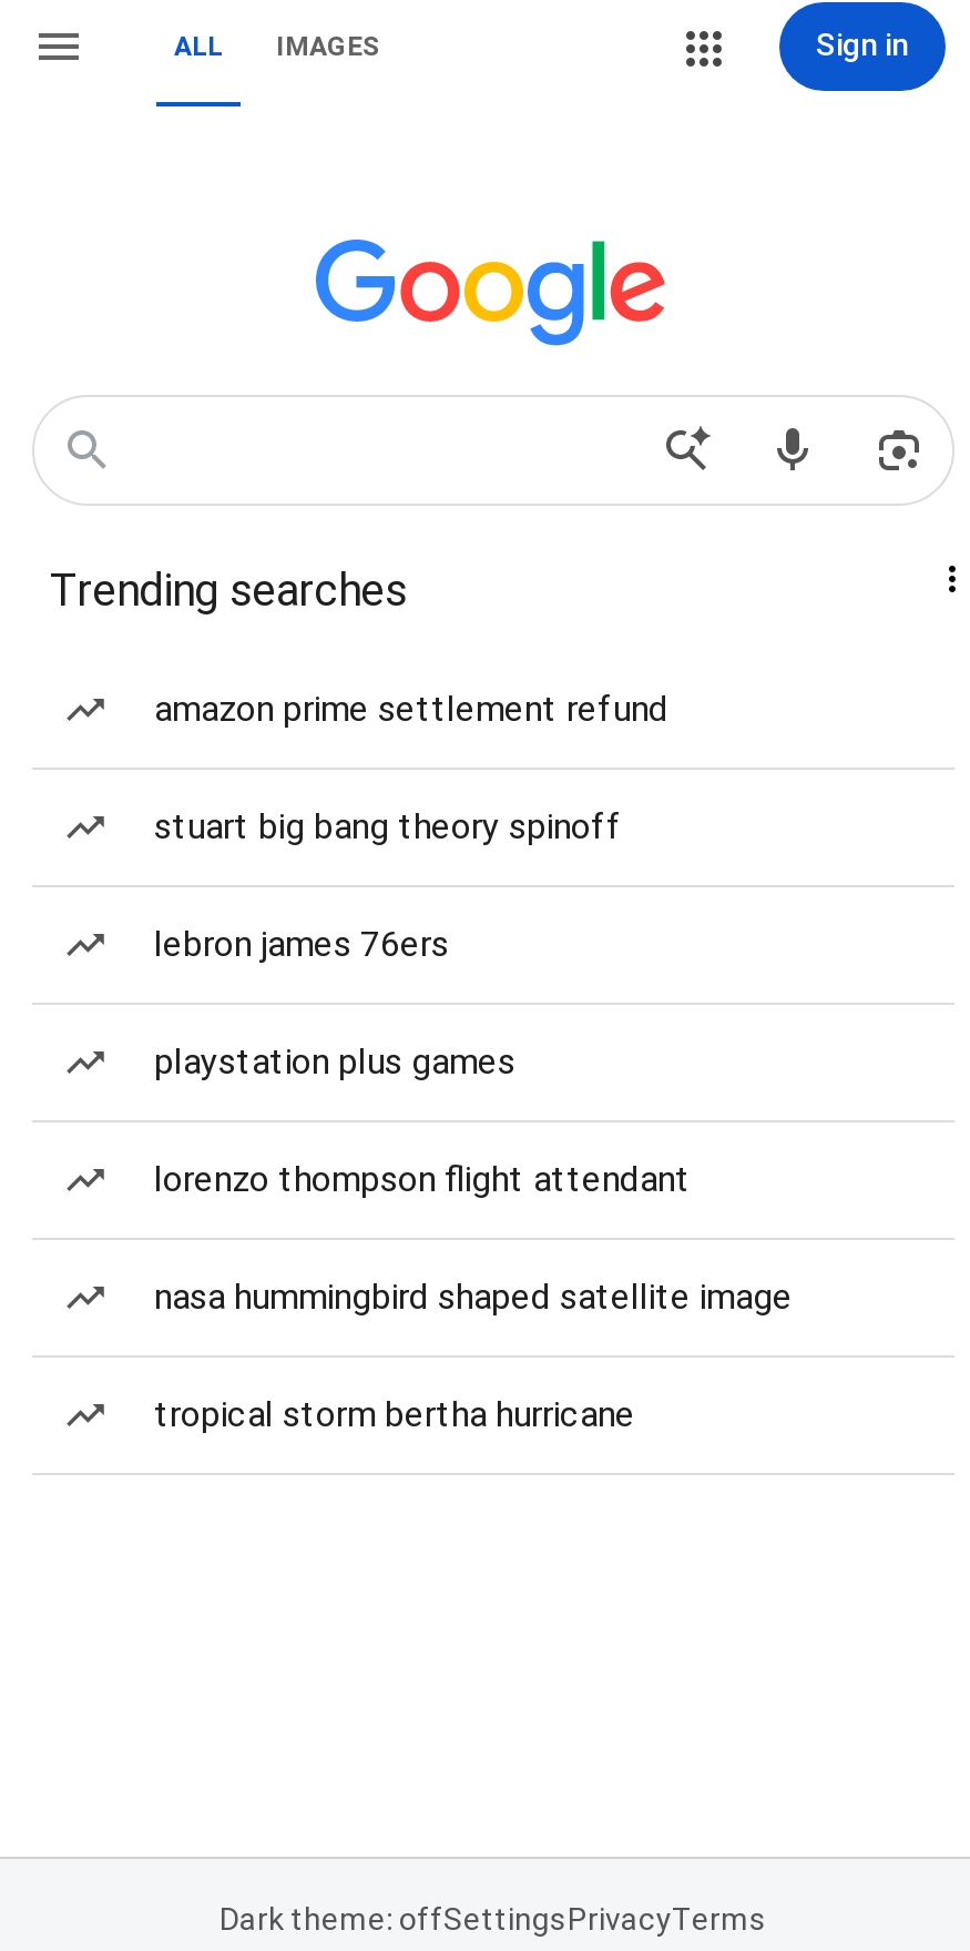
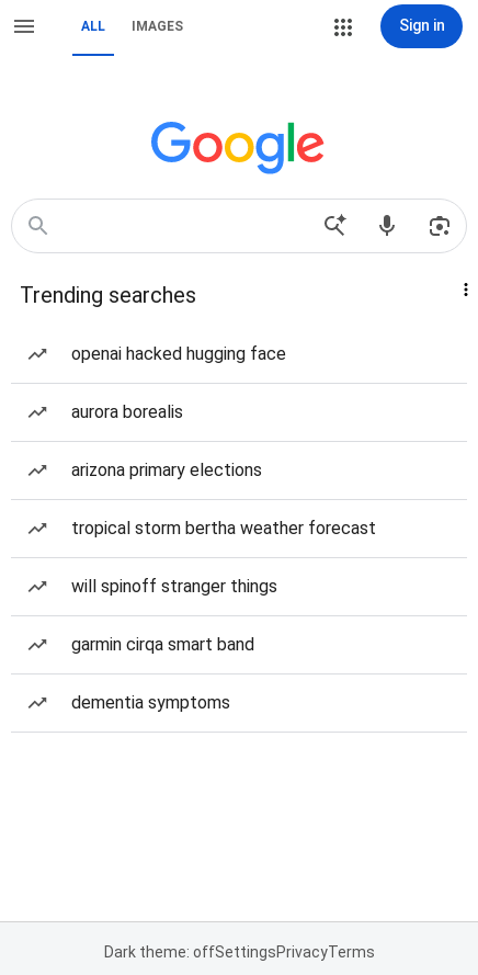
[154,688,668,730] amazon prime settlement refund -> [71,343,286,364] openai hacked hugging face
[154,805,622,847] stuart big bang theory spinoff -> [71,401,183,422] aurora borealis
[154,923,449,965] lebron james 76ers -> [71,460,262,480] arizona primary elections
[154,1040,515,1083] playstation plus games -> [71,518,376,538] tropical storm bertha weather forecast
[154,1158,691,1200] lorenzo thompson flight attendant -> [71,576,277,597] will spinoff stranger things
[154,1276,793,1318] nasa hummingbird shaped satellite image -> [71,634,254,655] garmin cirqa smart band
[154,1393,635,1435] tropical storm bertha hurricane -> [71,692,230,713] dementia symptoms

